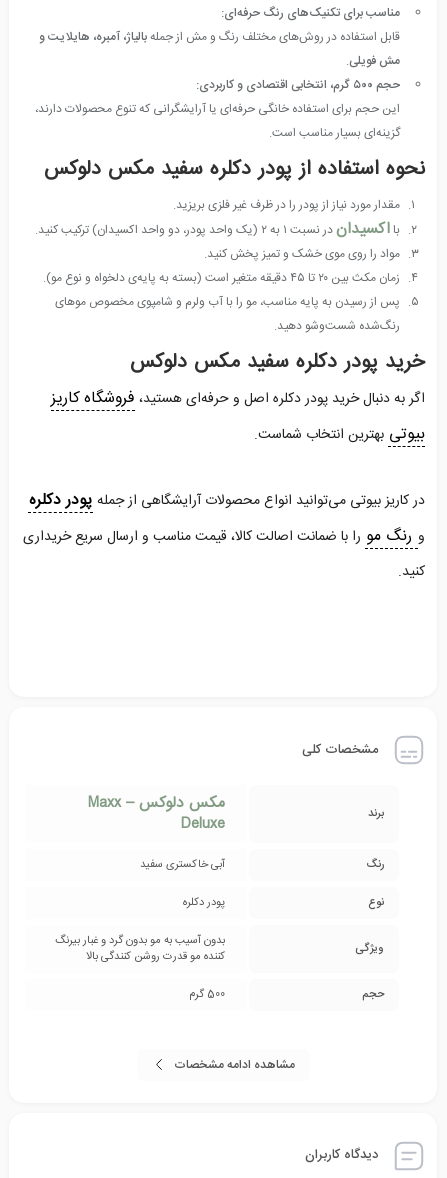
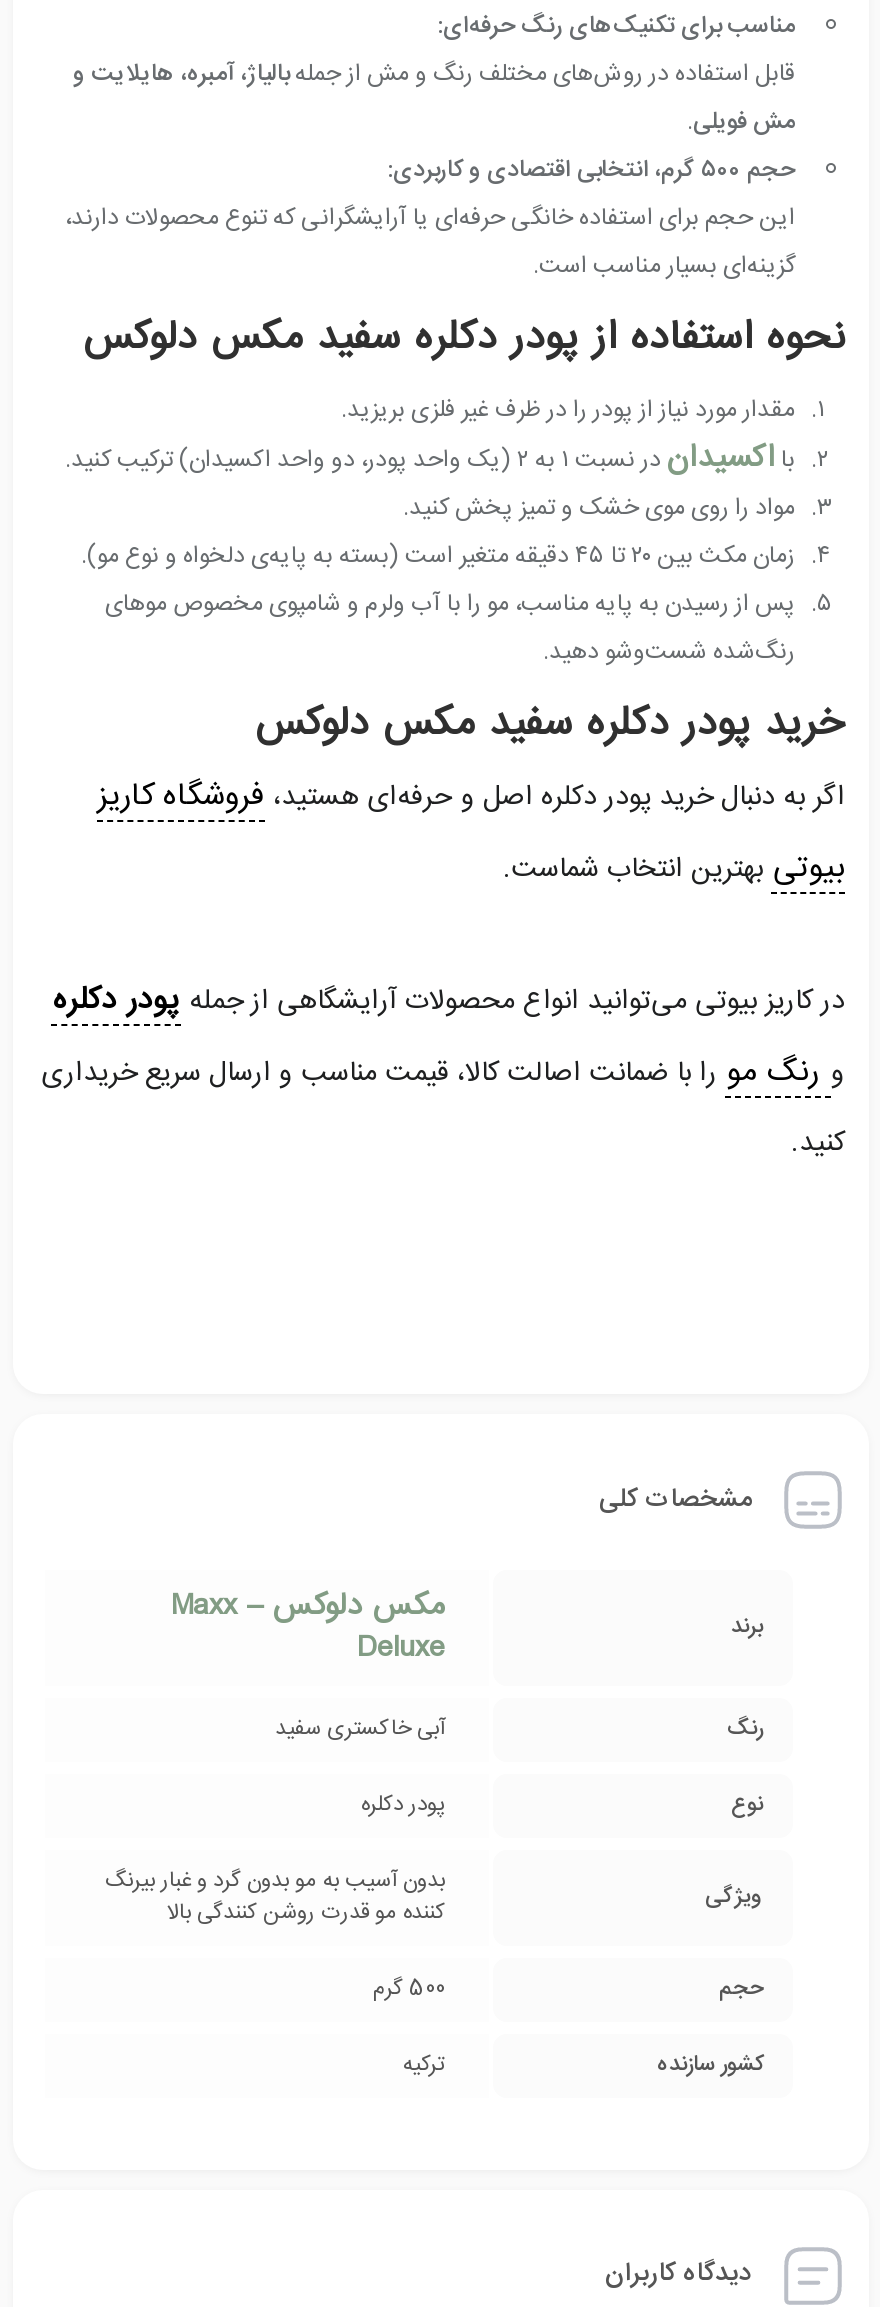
[173,1055,294,1075] مشاهده ادامه مشخصات -> [403,2049,763,2085] کشور سازنده | ترکیه

